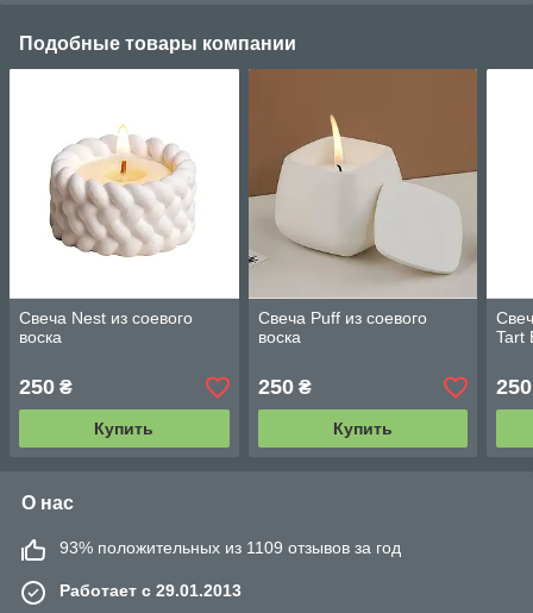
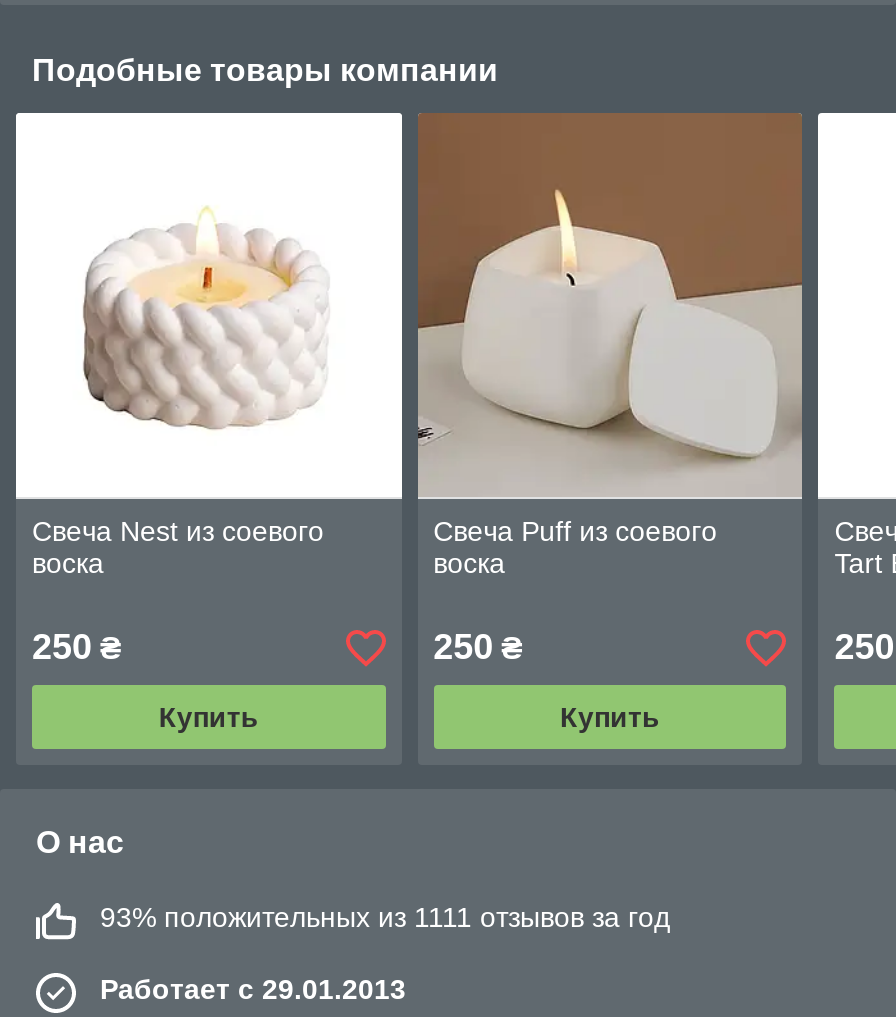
[59,538,401,558] 93% положительных из 1109 отзывов за год -> [100,902,670,934] 93% положительных из 1111 отзывов за год

